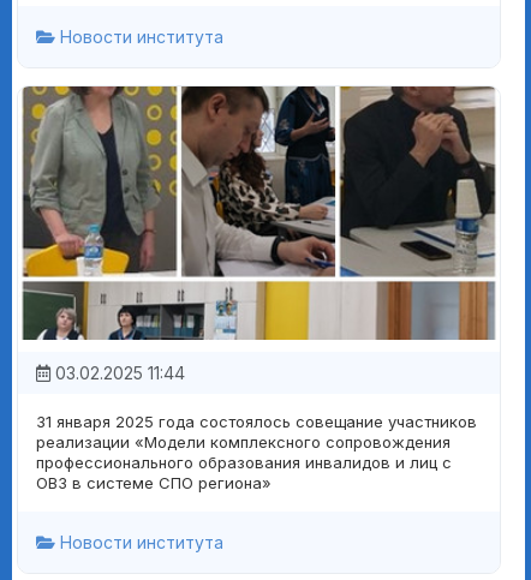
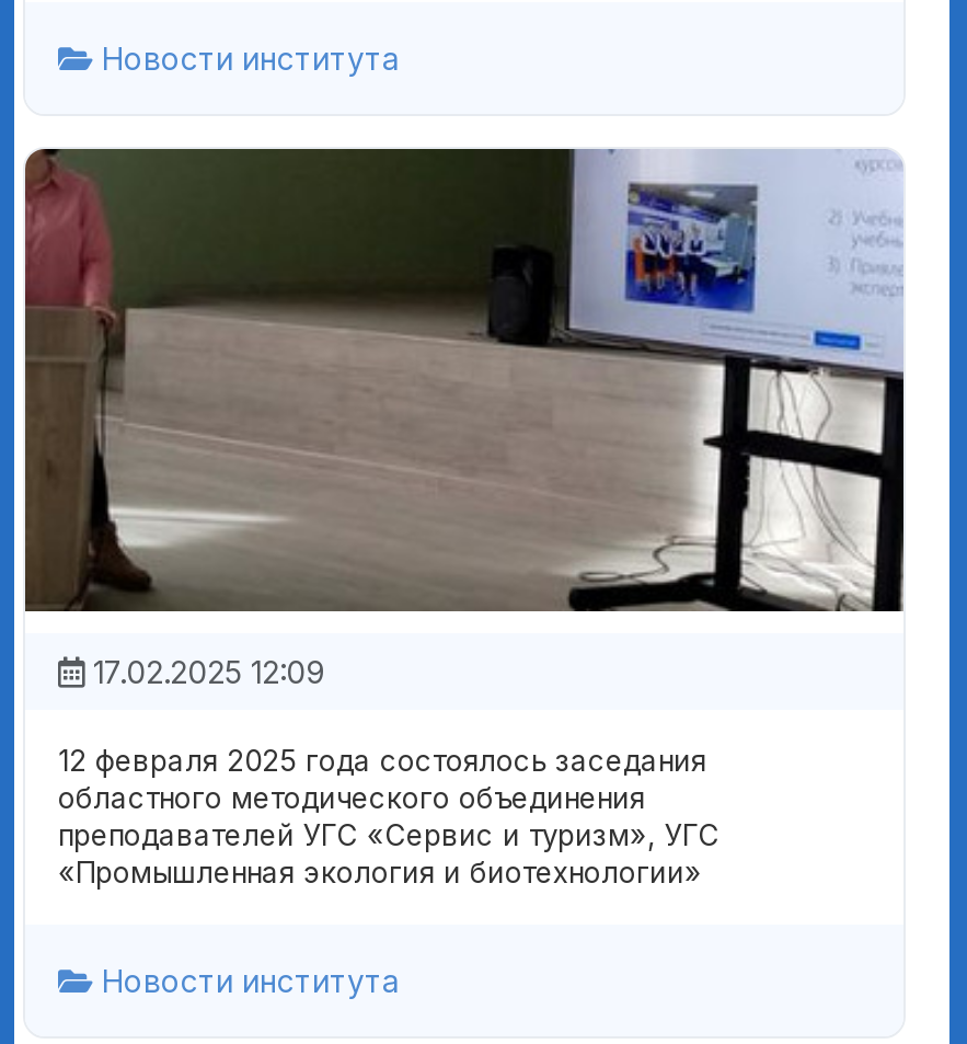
[18,85,500,383] [image] | 03.02.2025 11:44 -> [23,147,906,690] [image] | 17.02.2025 12:09
[36,412,477,492] 31 января 2025 года состоялось совещание участников | реализации «Модели комплексного сопровождения | профессионального образования инвалидов и лиц с | ОВЗ в системе СПО региона» -> [58,743,720,889] 12 февраля 2025 года состоялось заседания | областного методического объединения | преподавателей УГС «Сервис и туризм», УГС | «Промышленная экология и биотехнологии»

